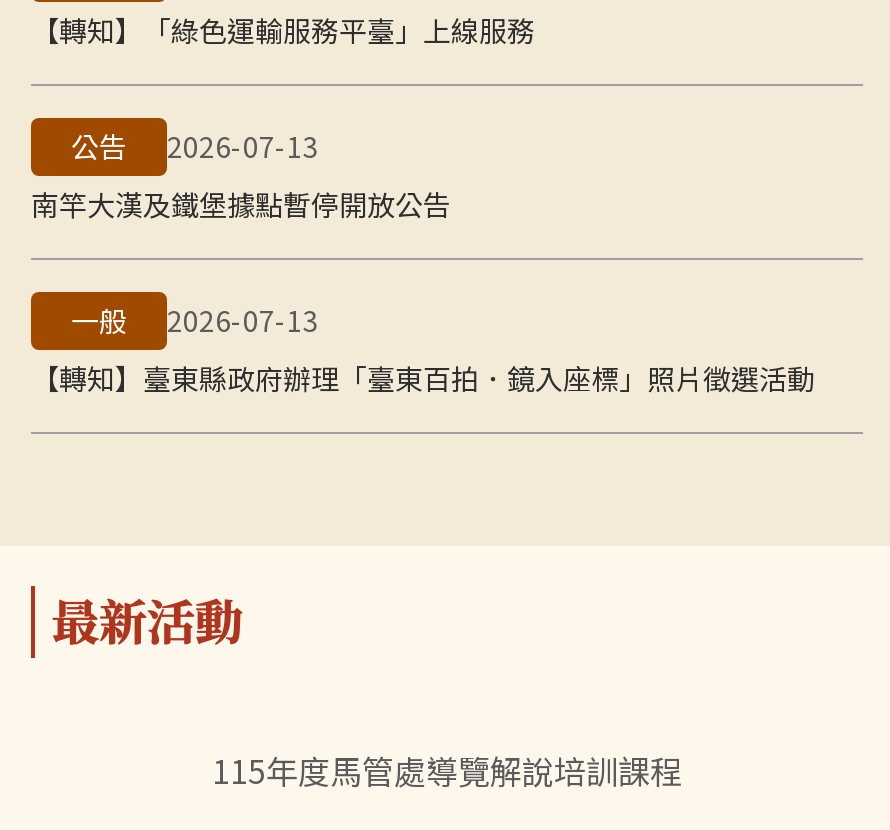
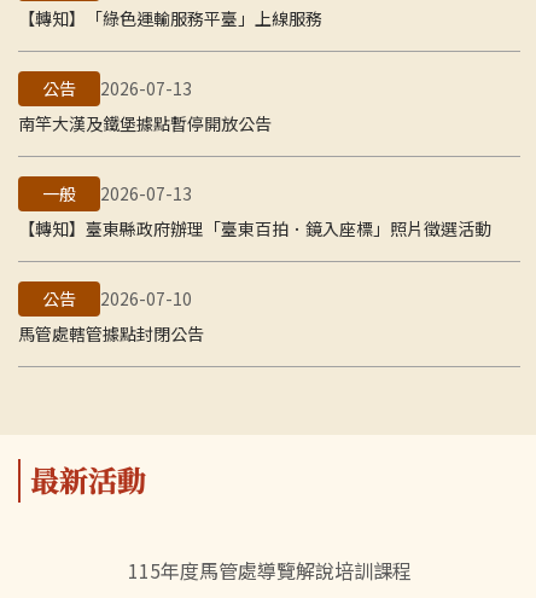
none -> [18,286,204,345] 公告 | 2026-07-10 | 馬管處轄管據點封閉公告

